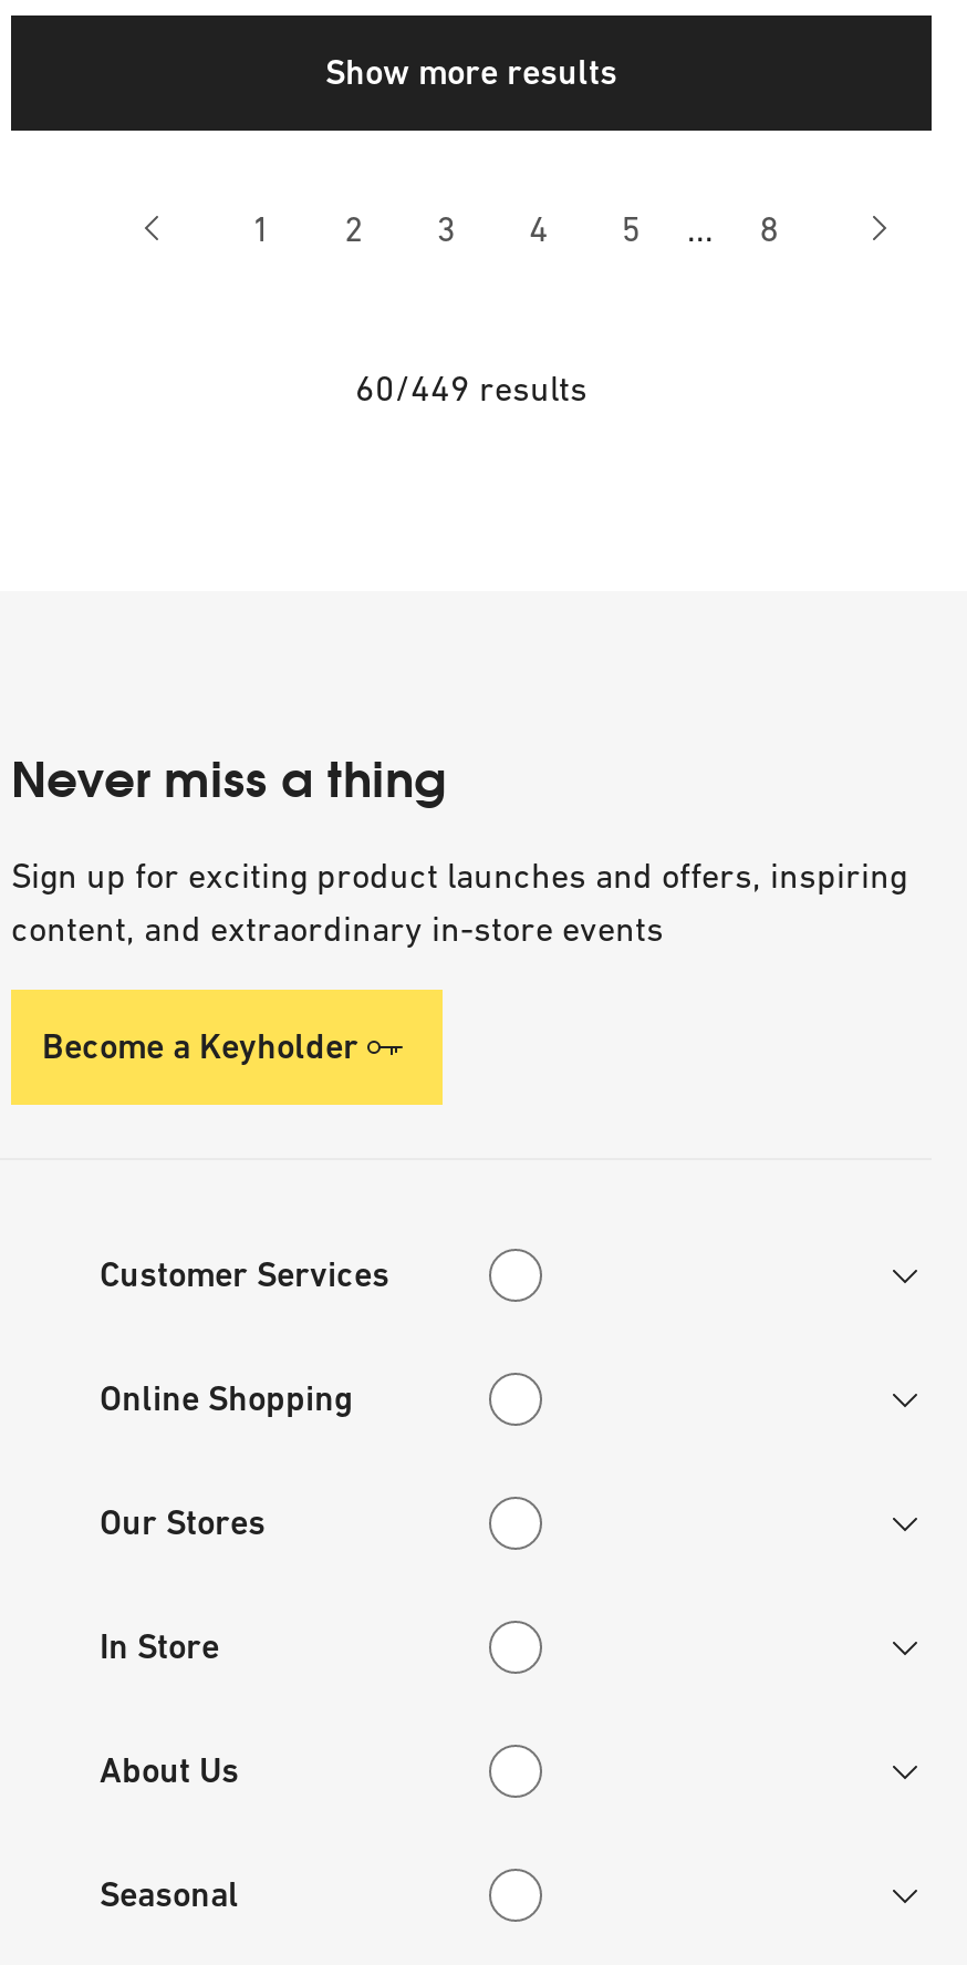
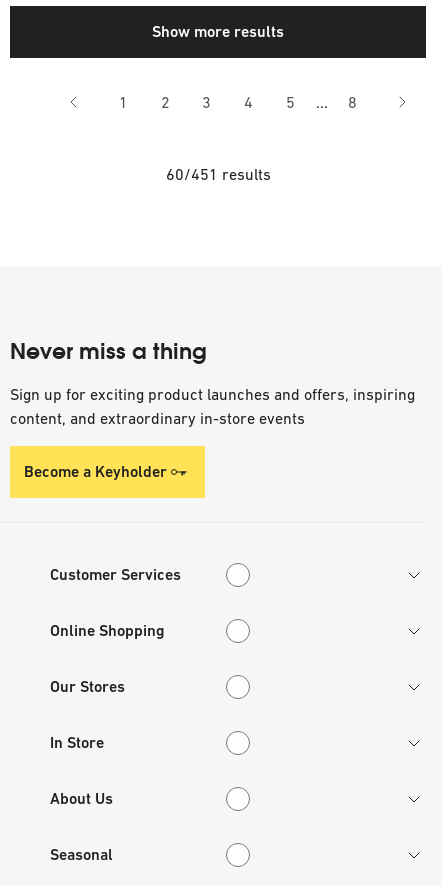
[355,368,588,408] 60/449 results -> [165,165,270,183] 60/451 results

